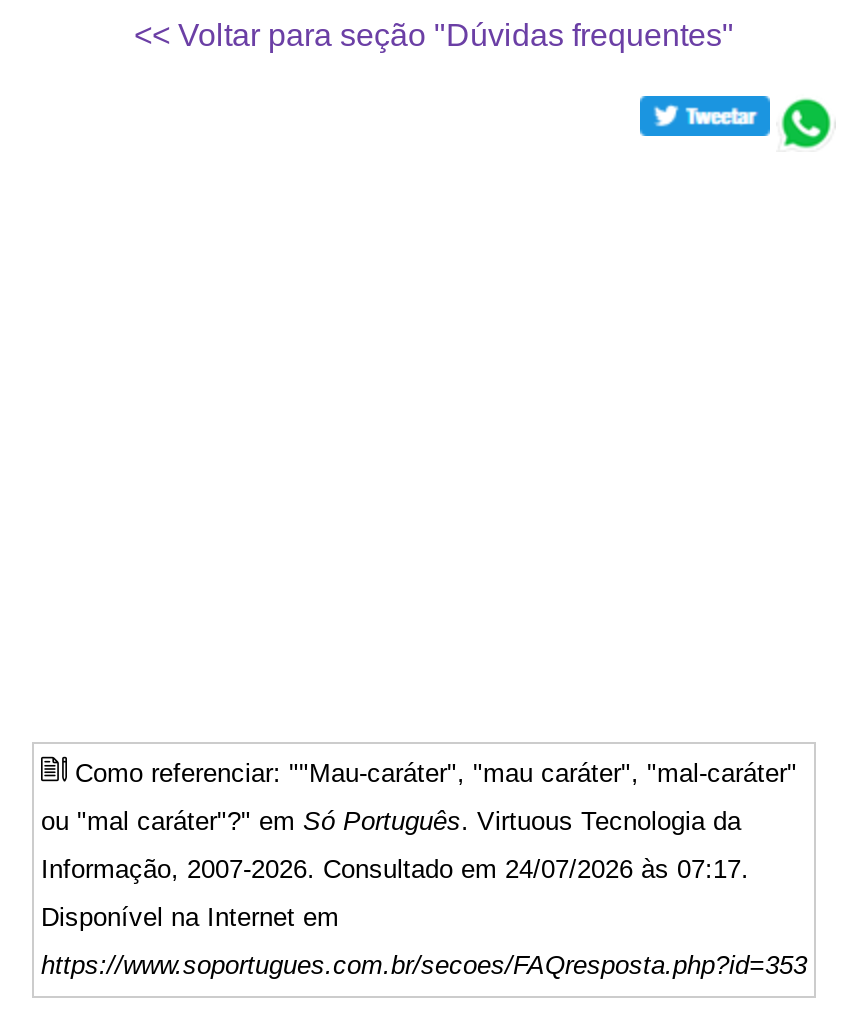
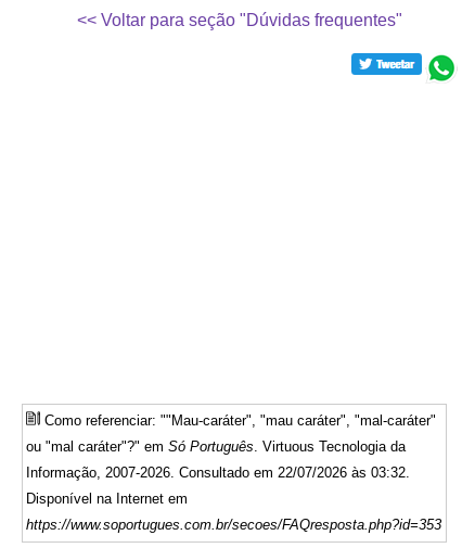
[41,853,749,883] Informação, 2007-2026. Consultado em 24/07/2026 às 07:17. -> [26,464,410,480] Informação, 2007-2026. Consultado em 22/07/2026 às 03:32.

